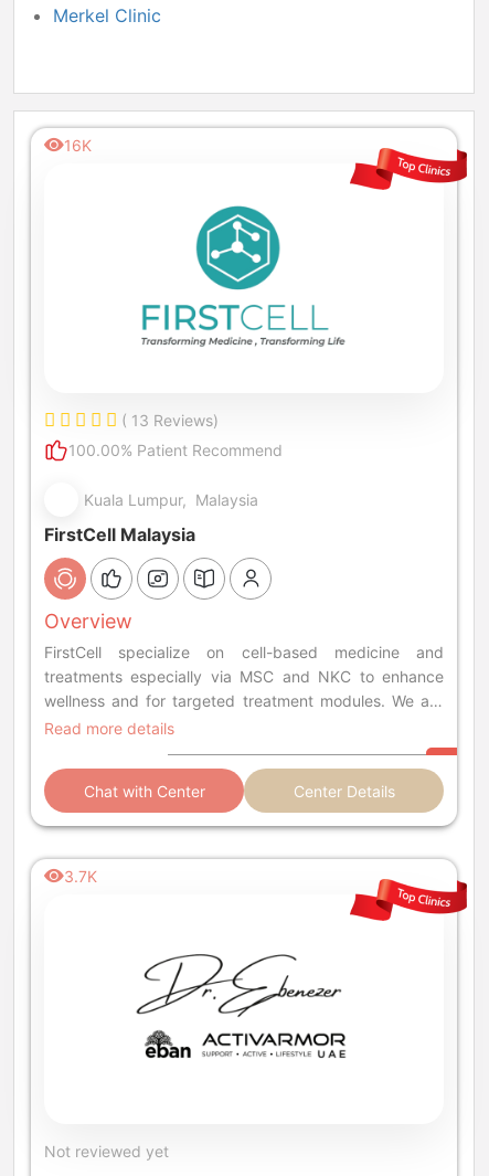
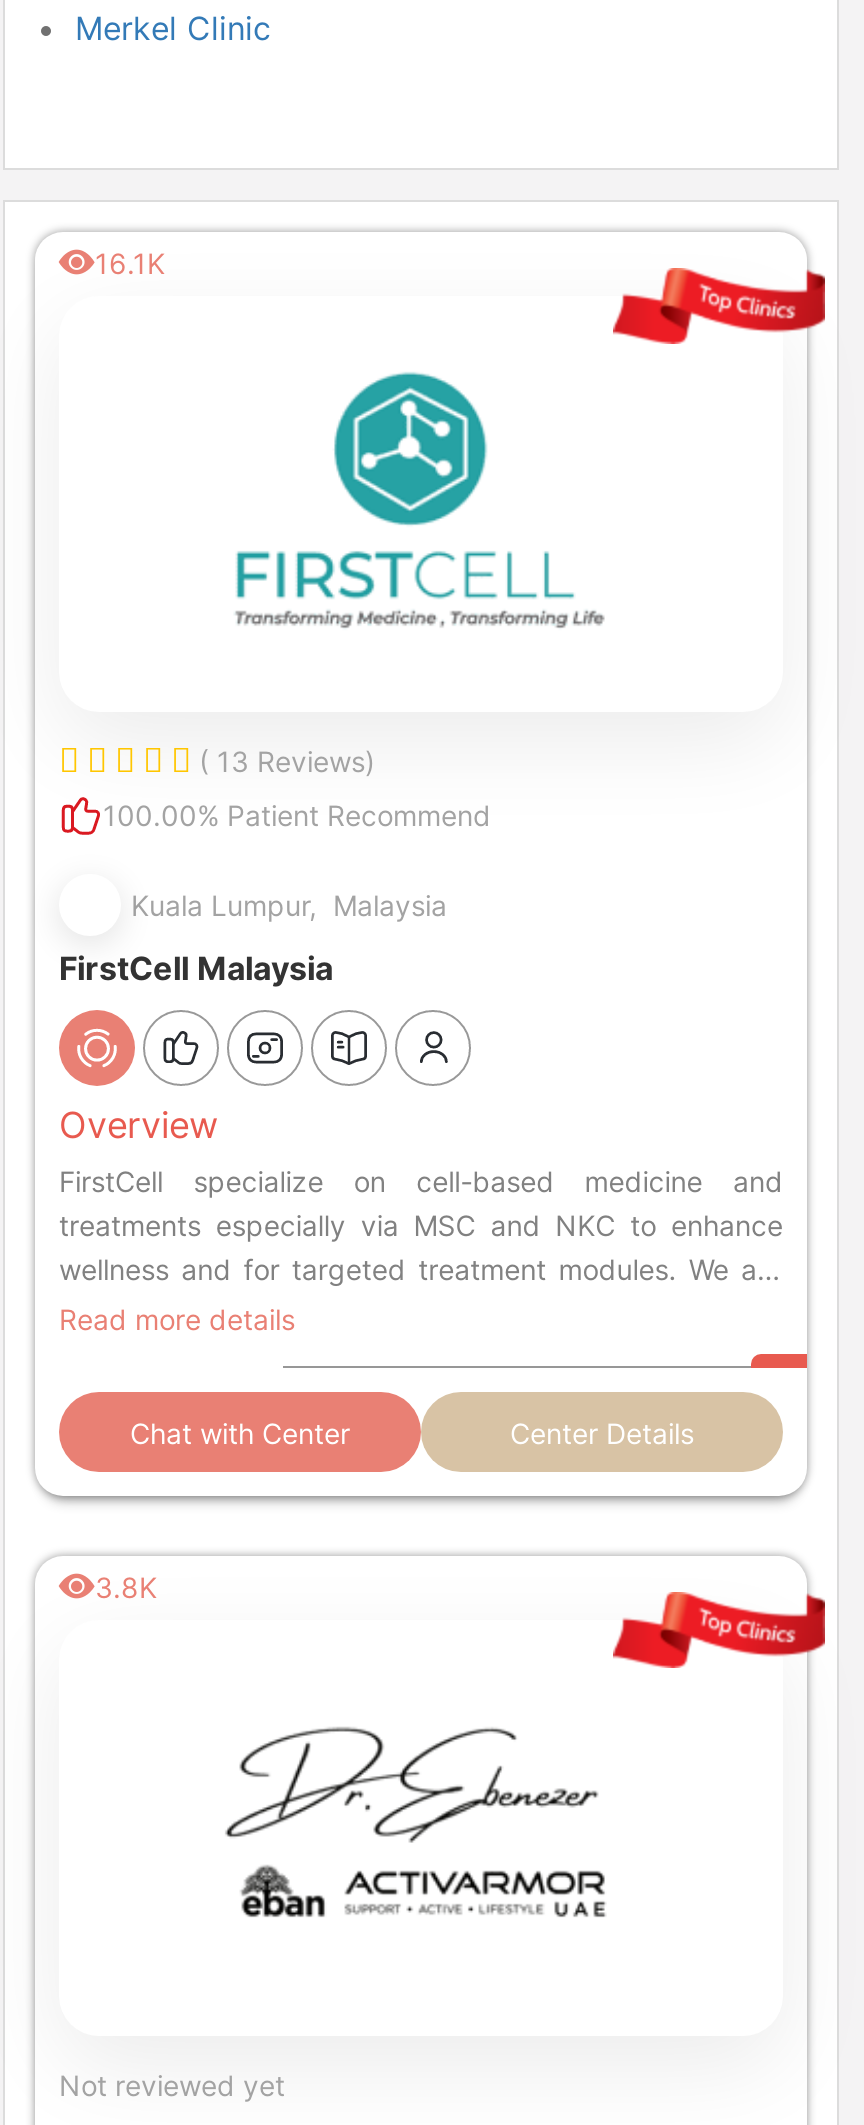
[64,136,92,155] 16K -> [95,246,165,280] 16.1K
[64,867,97,886] 3.7K -> [95,1570,157,1604] 3.8K

